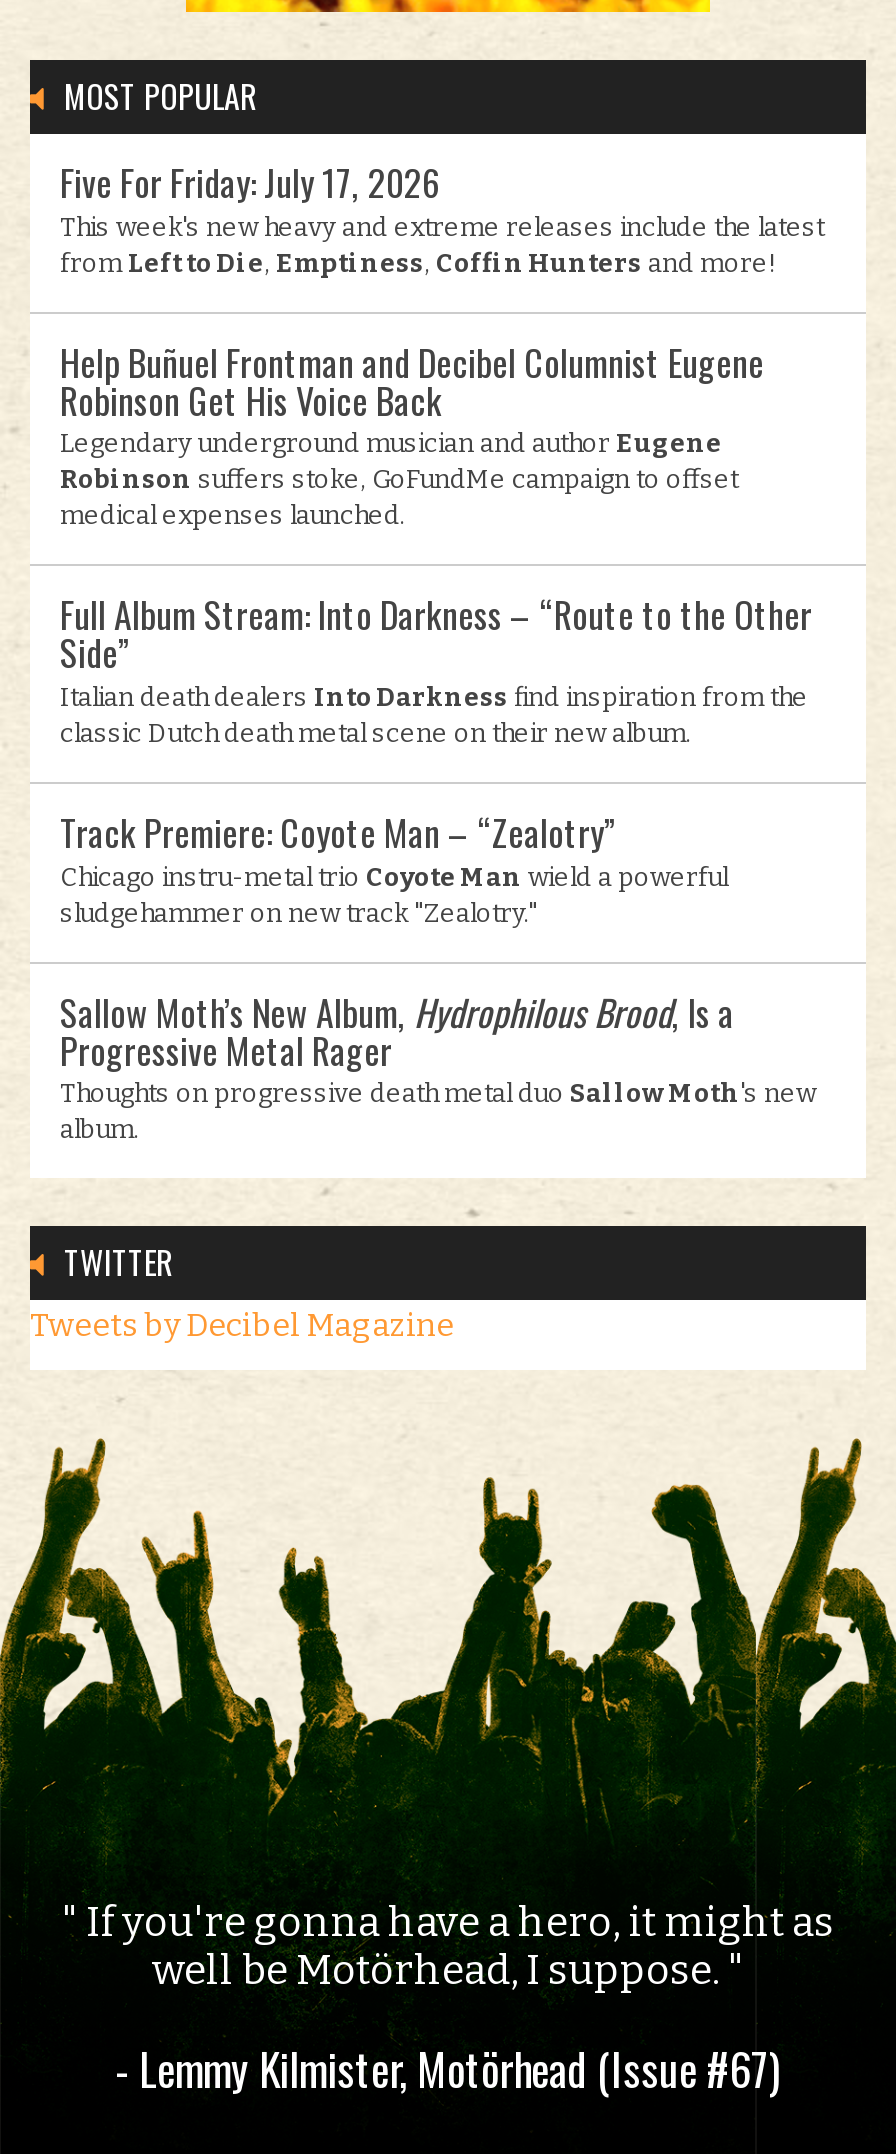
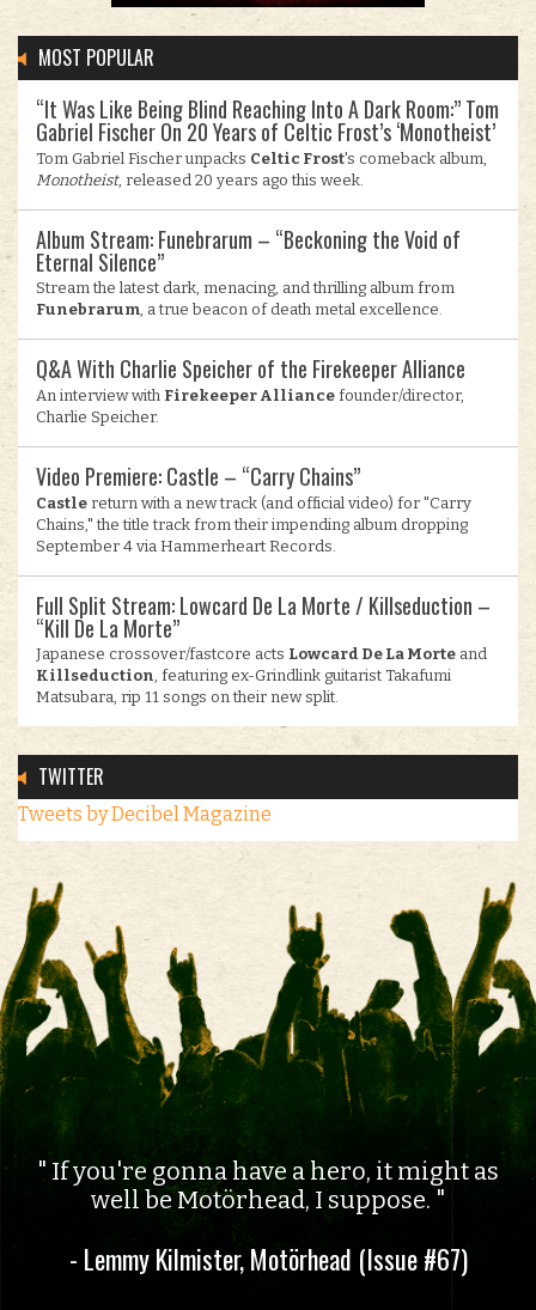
[60,157,824,278] Five For Friday: July 17, 2026 | This week's new heavy and extreme releases include the latest | from Left to Die, Emptiness, Coffin Hunters and more! -> [36,94,499,189] “It Was Like Being Blind Reaching Into A Dark Room:” Tom | Gabriel Fischer On 20 Years of Celtic Frost’s ‘Monotheist’ | Tom Gabriel Fischer unpacks Celtic Frost's comeback album, | Monotheist, released 20 years ago this week.
[60,336,764,531] Help Buñuel Frontman and Decibel Columnist Eugene | Robinson Get His Voice Back | Legendary underground musician and author Eugene | Robinson suffers stoke, GoFundMe campaign to offset | medical expenses launched. -> [36,224,461,319] Album Stream: Funebrarum – “Beckoning the Void of | Eternal Silence” | Stream the latest dark, menacing, and thrilling album from | Funebrarum, a true beacon of death metal excellence.
[60,589,812,748] Full Album Stream: Into Darkness – “Route to the Other | Side” | Italian death dealers Into Darkness find inspiration from the | classic Dutch death metal scene on their new album. -> [36,353,465,426] Q&A With Charlie Speicher of the Firekeeper Alliance | An interview with Firekeeper Alliance founder/director, | Charlie Speicher.
[60,806,728,927] Track Premiere: Coyote Man – “Zealotry” | Chicago instru-metal trio Coyote Man wield a powerful | sludgehammer on new track "Zealotry." -> [36,461,471,555] Video Premiere: Castle – “Carry Chains” | Castle return with a new track (and official video) for "Carry | Chains," the title track from their impending album dropping | September 4 via Hammerheart Records.
[60,985,816,1144] Sallow Moth’s New Album, Hydrophilous Brood, Is a | Progressive Metal Rager | Thoughts on progressive death metal duo Sallow Moth's new | album. -> [36,589,491,706] Full Split Stream: Lowcard De La Morte / Killseduction – | “Kill De La Morte” | Japanese crossover/fastcore acts Lowcard De La Morte and | Killseduction, featuring ex-Grindlink guitarist Takafumi | Matsubara, rip 11 songs on their new split.

